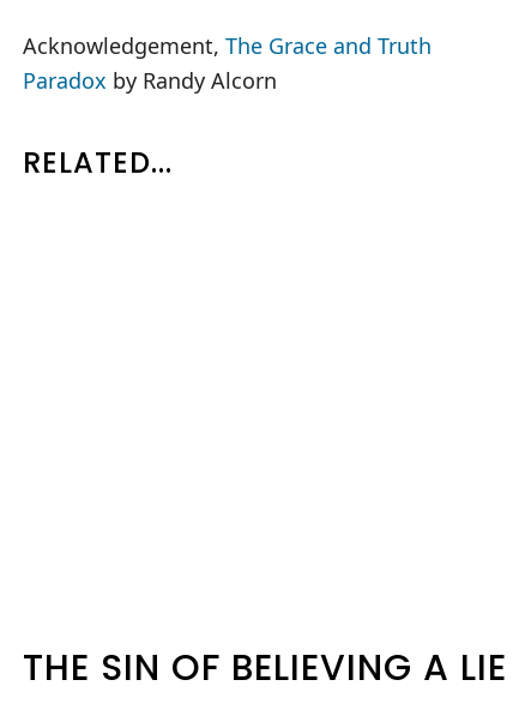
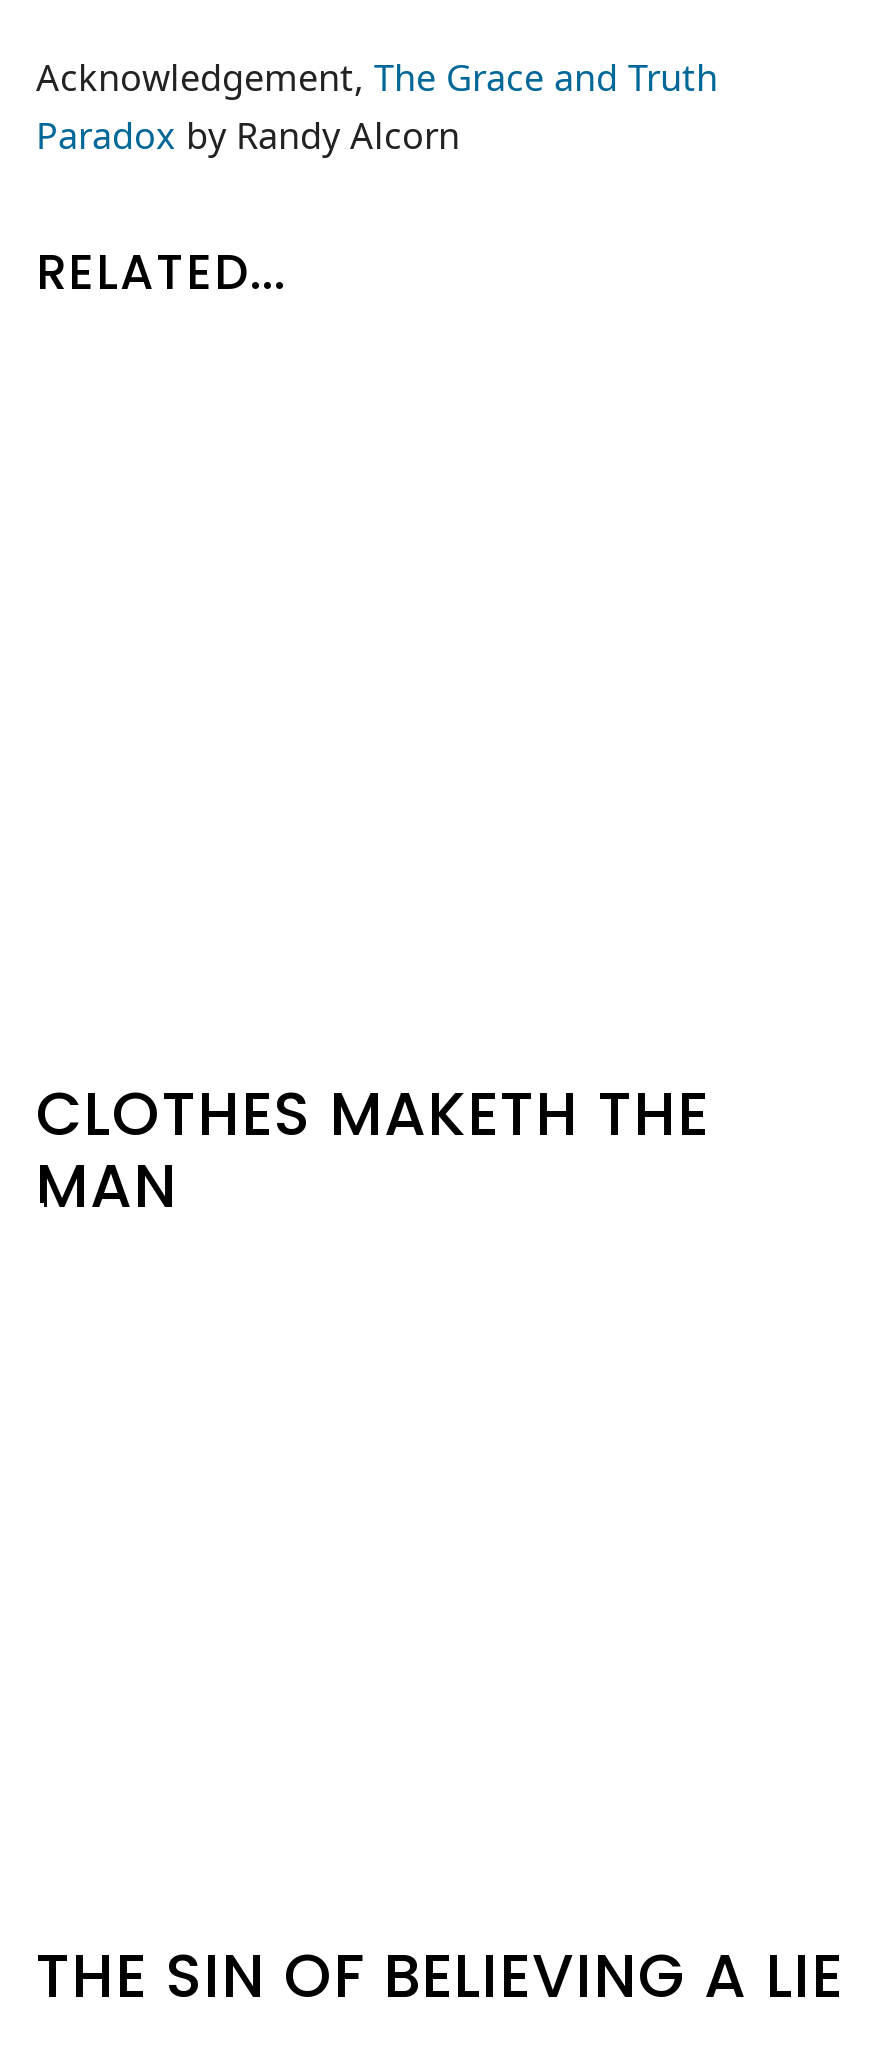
none -> [36,1074,710,1230] CLOTHES MAKETH THE | MAN

